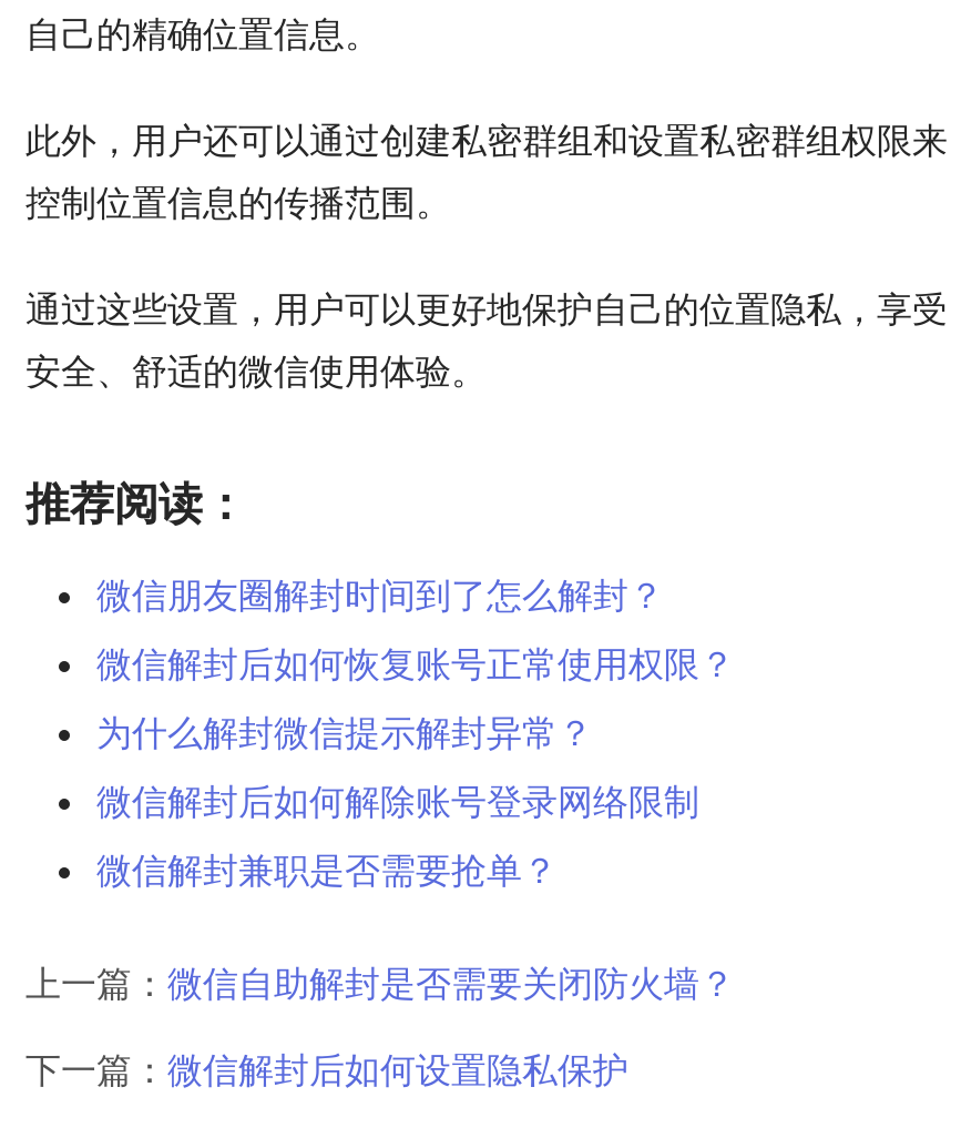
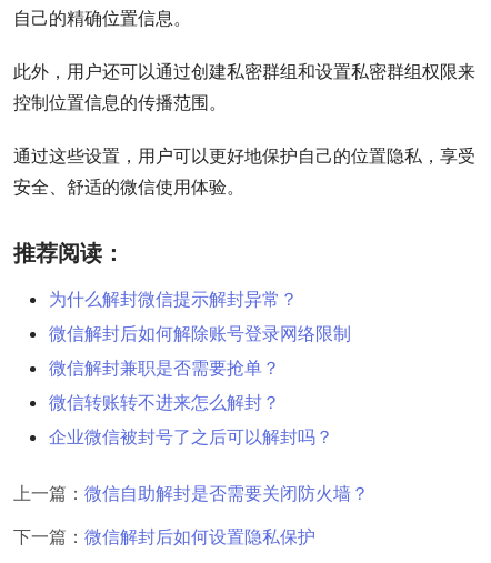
[96,572,735,685] 微信朋友圈解封时间到了怎么解封？ | 微信解封后如何恢复账号正常使用权限？ -> none
moved [96,709,699,891] -> [49,287,351,378]: 为什么解封微信提示解封异常？ | 微信解封后如何解除账号登录网络限制 | 微信解封兼职是否需要抢单？
none -> [49,391,333,447] 微信转账转不进来怎么解封？ | 企业微信被封号了之后可以解封吗？

